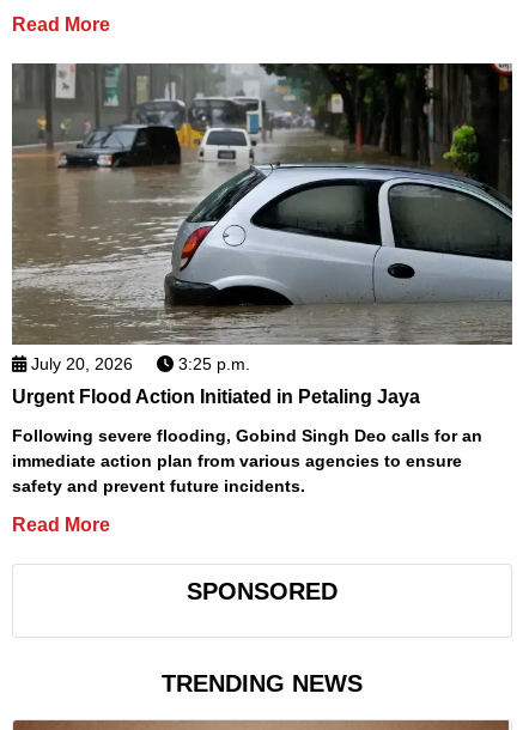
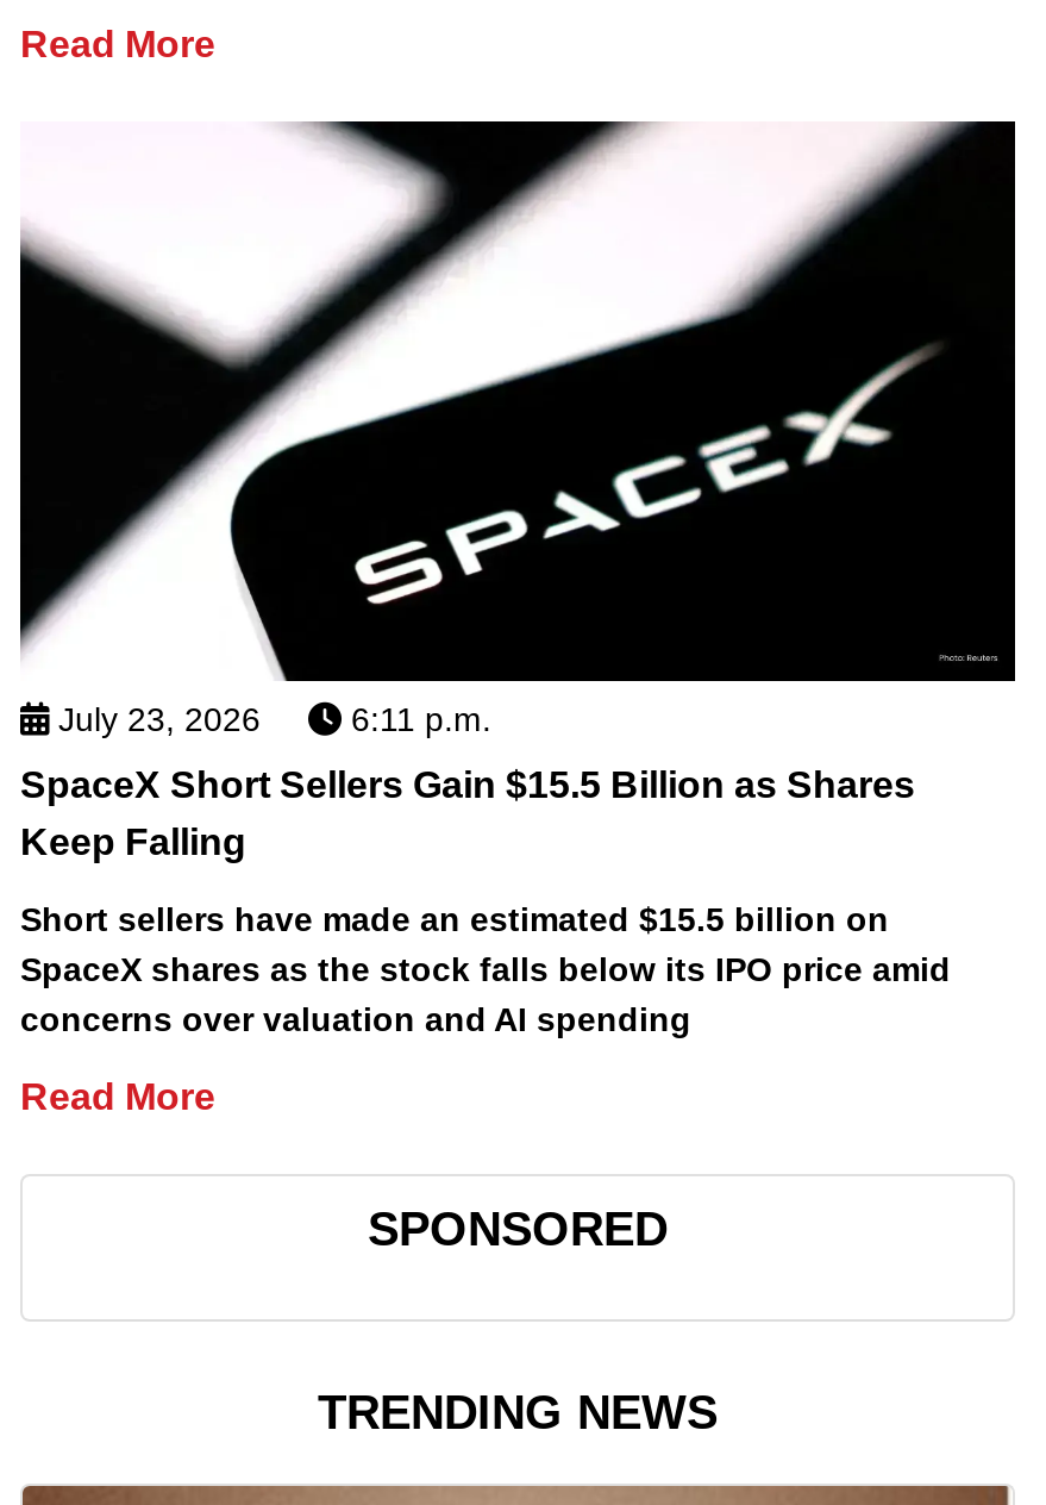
[11,62,513,374] [image] | July 20, 2026 | 3:25 p.m. -> [18,119,1015,739] [image] | July 23, 2026 | 6:11 p.m.
[12,387,420,407] Urgent Flood Action Initiated in Petaling Jaya -> [20,765,915,863] SpaceX Short Sellers Gain $15.5 Billion as Shares | Keep Falling
[12,426,482,496] Following severe flooding, Gobind Singh Deo calls for an | immediate action plan from various agencies to ensure | safety and prevent future incidents. -> [20,901,951,1039] Short sellers have made an estimated $15.5 billion on | SpaceX shares as the stock falls below its IPO price amid | concerns over valuation and AI spending

